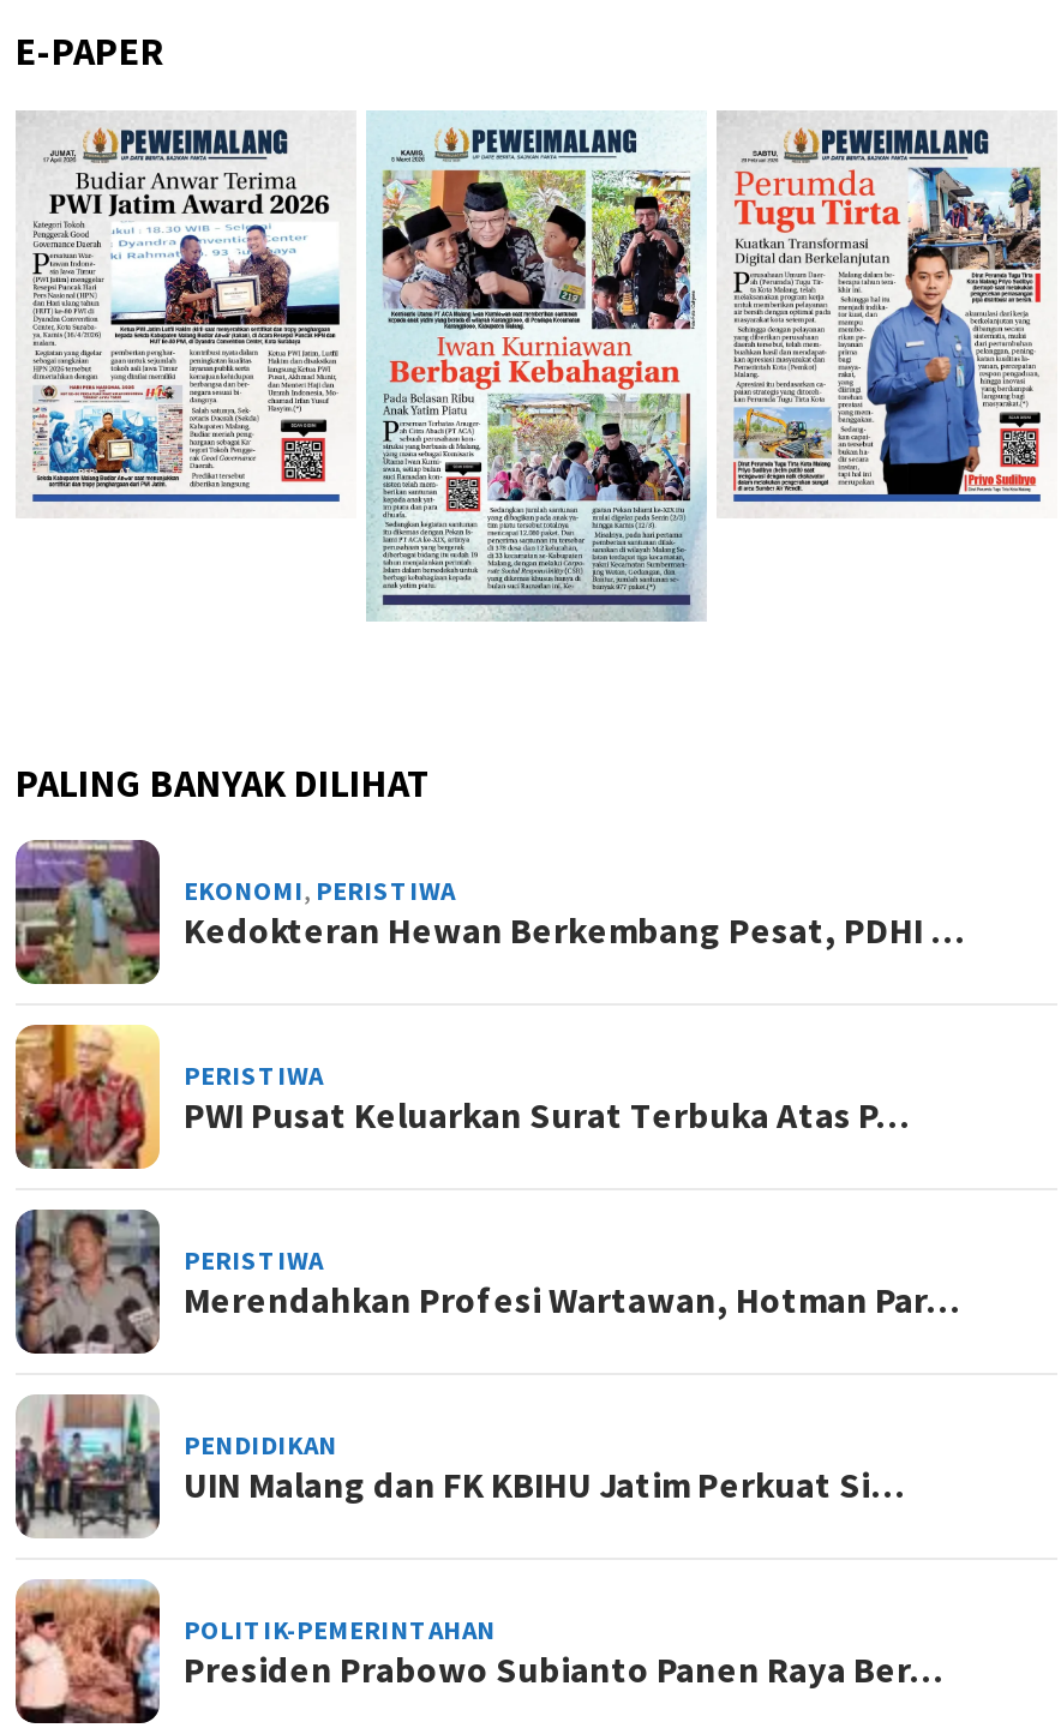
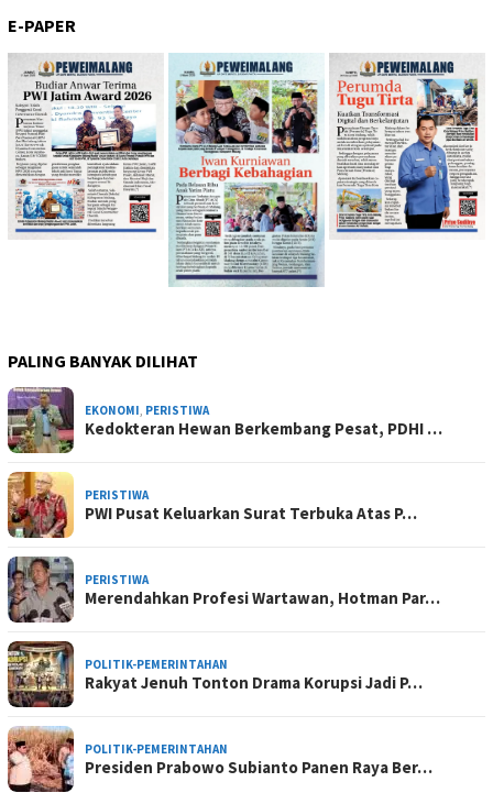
[13,1394,904,1538] [image] | PENDIDIKAN | UIN Malang dan FK KBIHU Jatim Perkuat Si… -> [7,641,423,708] [image] | POLITIK-PEMERINTAHAN | Rakyat Jenuh Tonton Drama Korupsi Jadi P…

